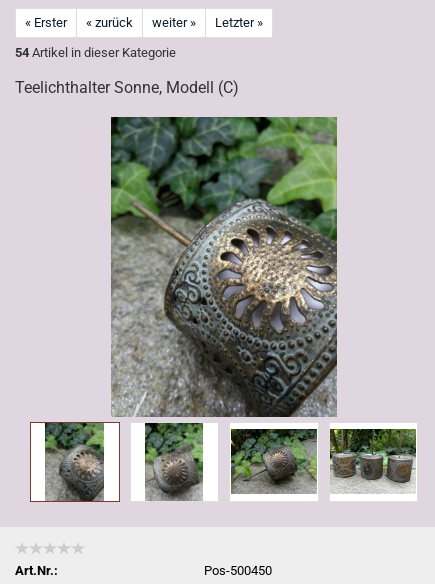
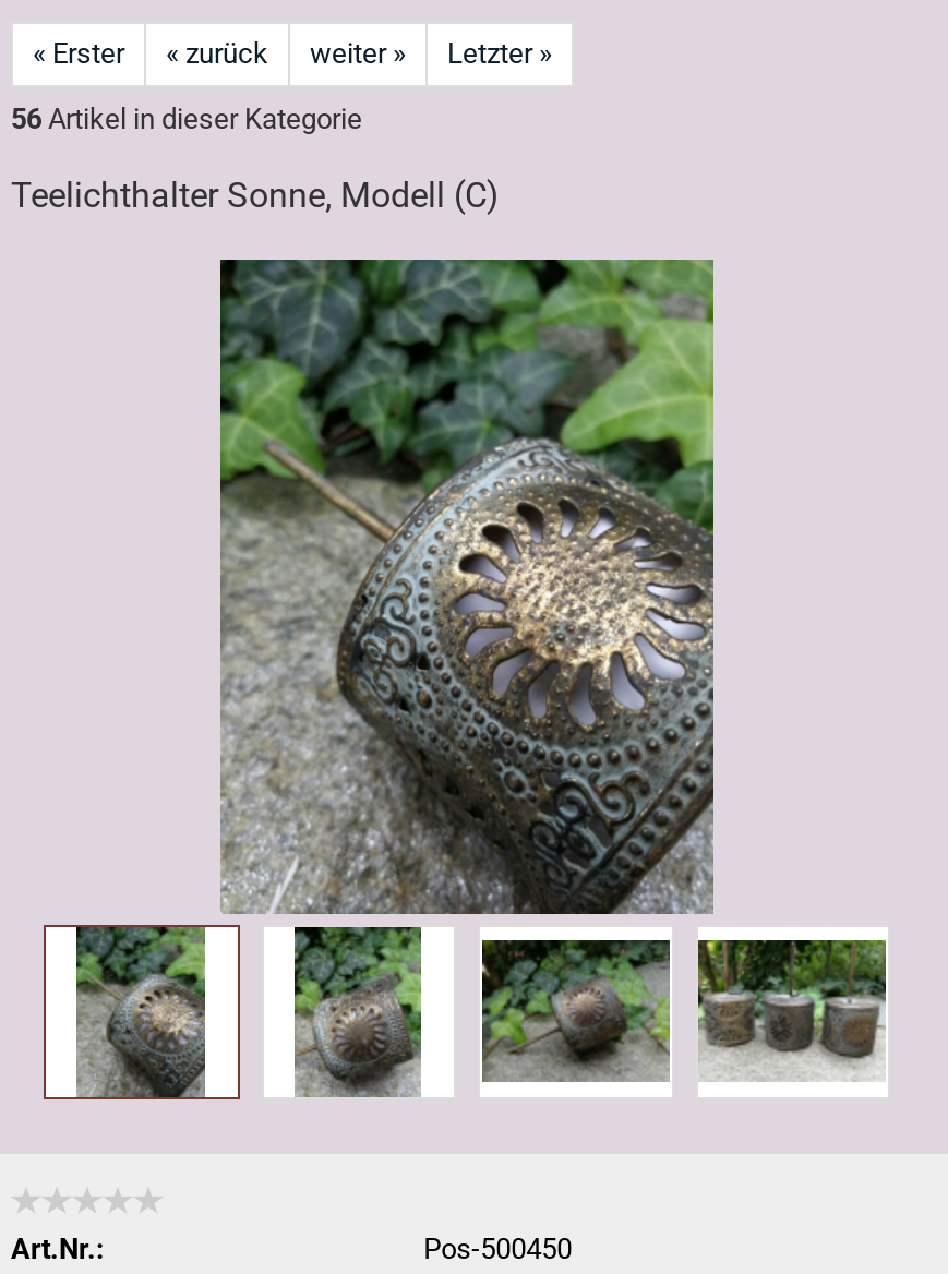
[15,45,176,60] 54 Artikel in dieser Kategorie -> [11,103,362,135] 56 Artikel in dieser Kategorie

